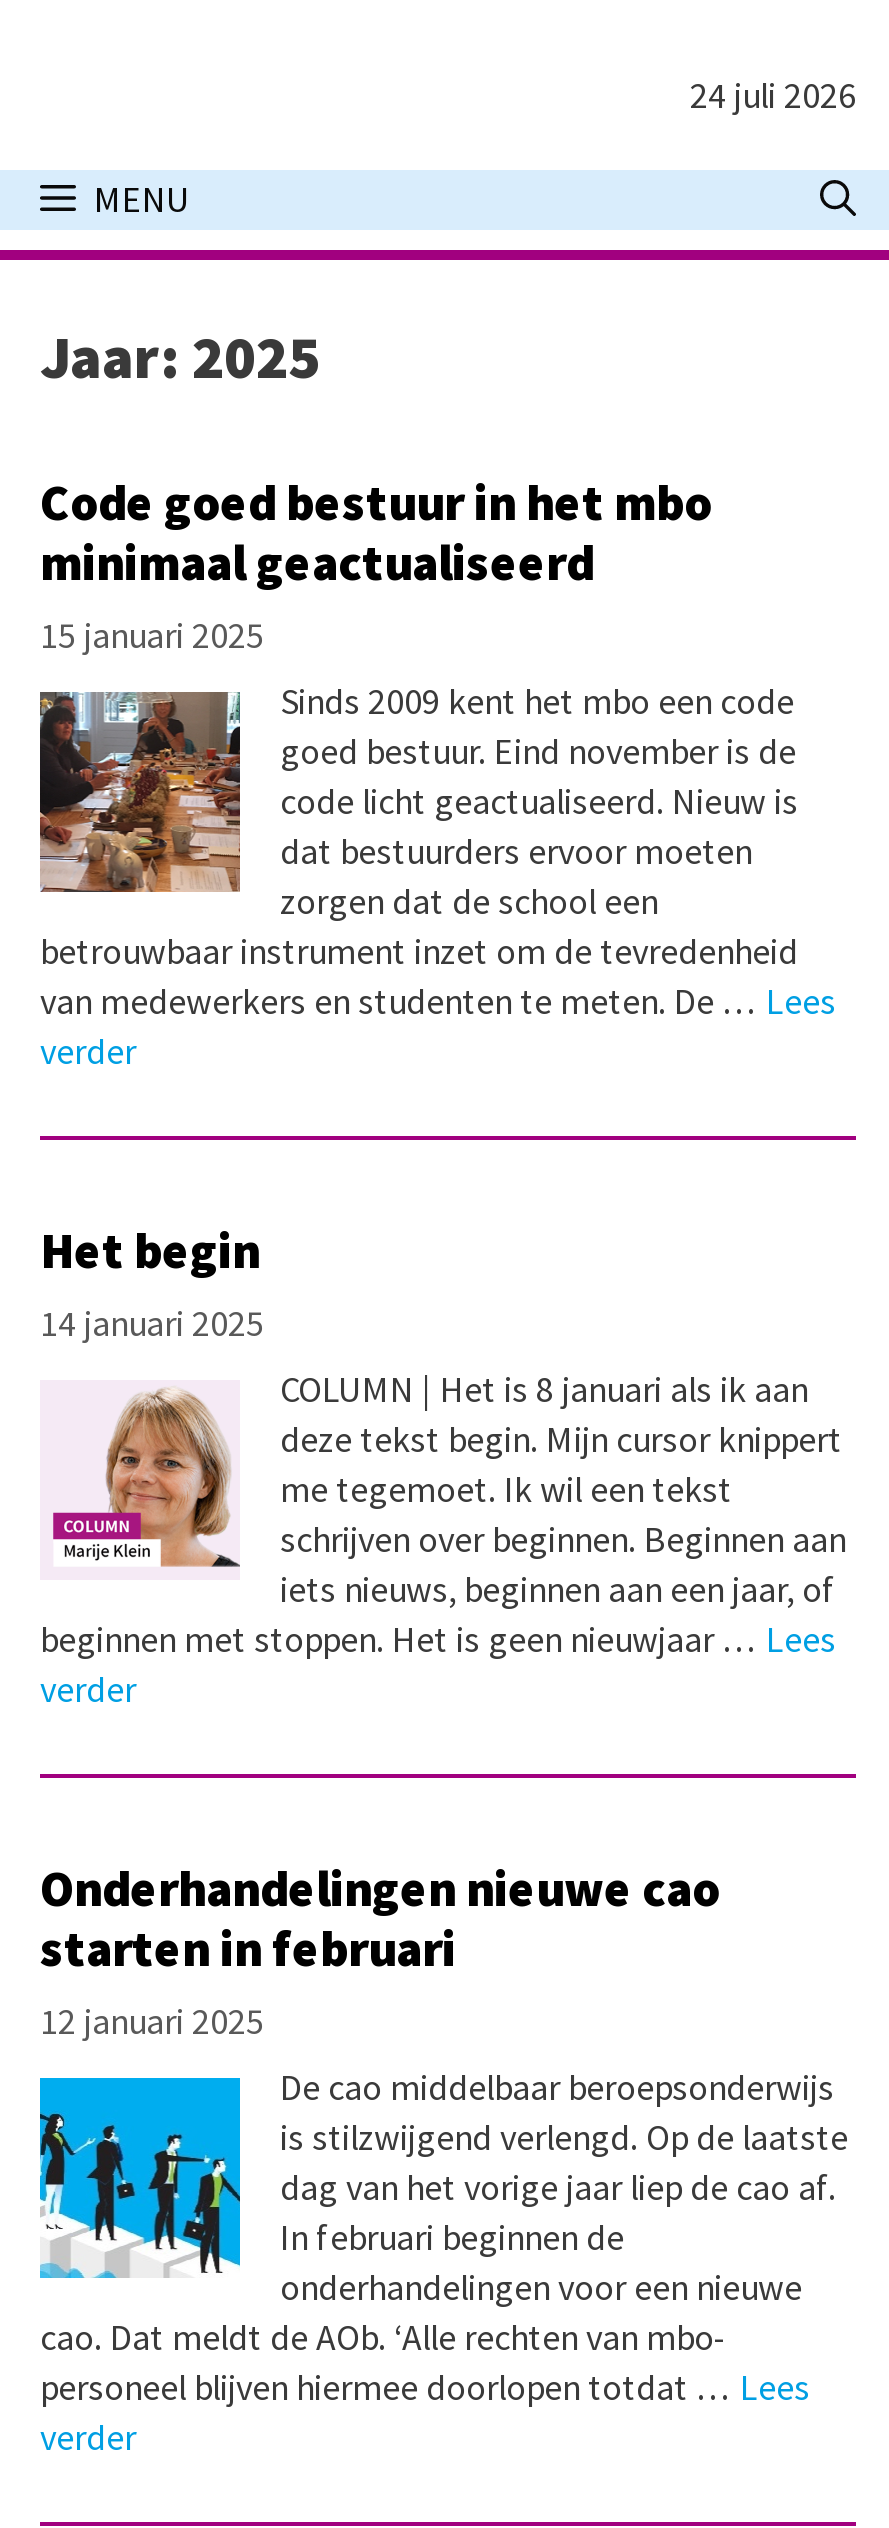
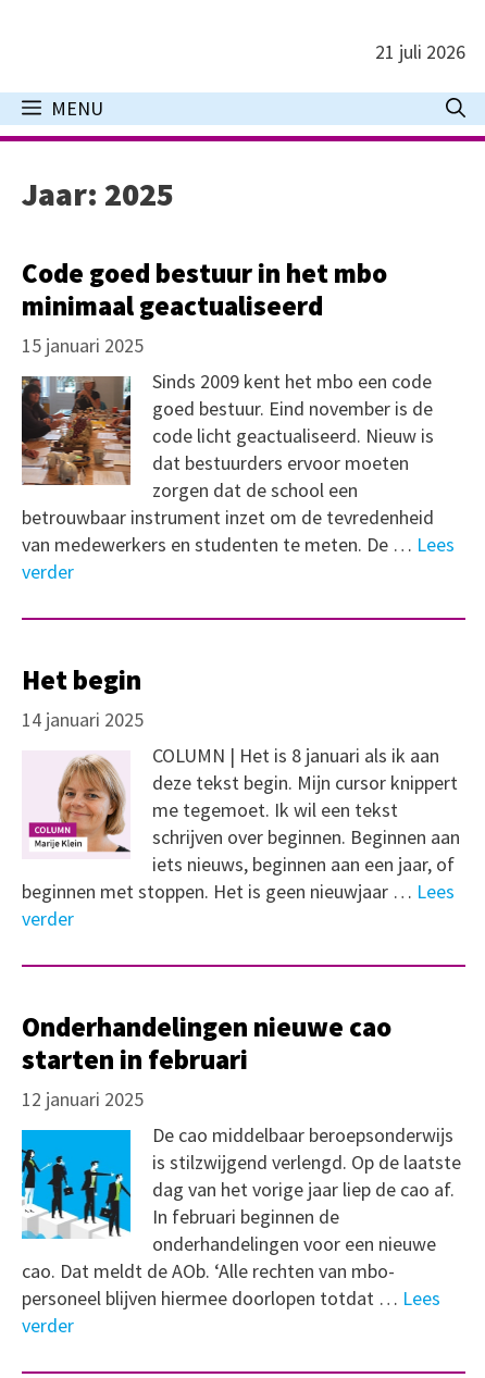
[690,72,856,118] 24 juli 2026 -> [375,39,465,64] 21 juli 2026

